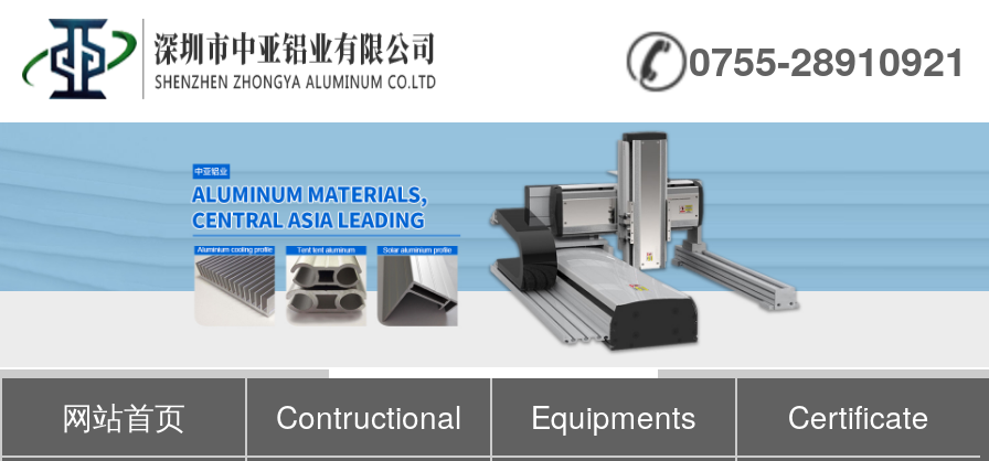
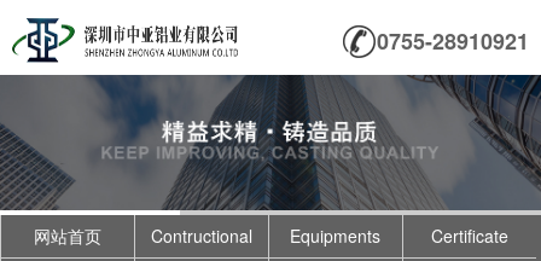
[7,122,982,378] [image] -> [4,74,537,214] [image]

